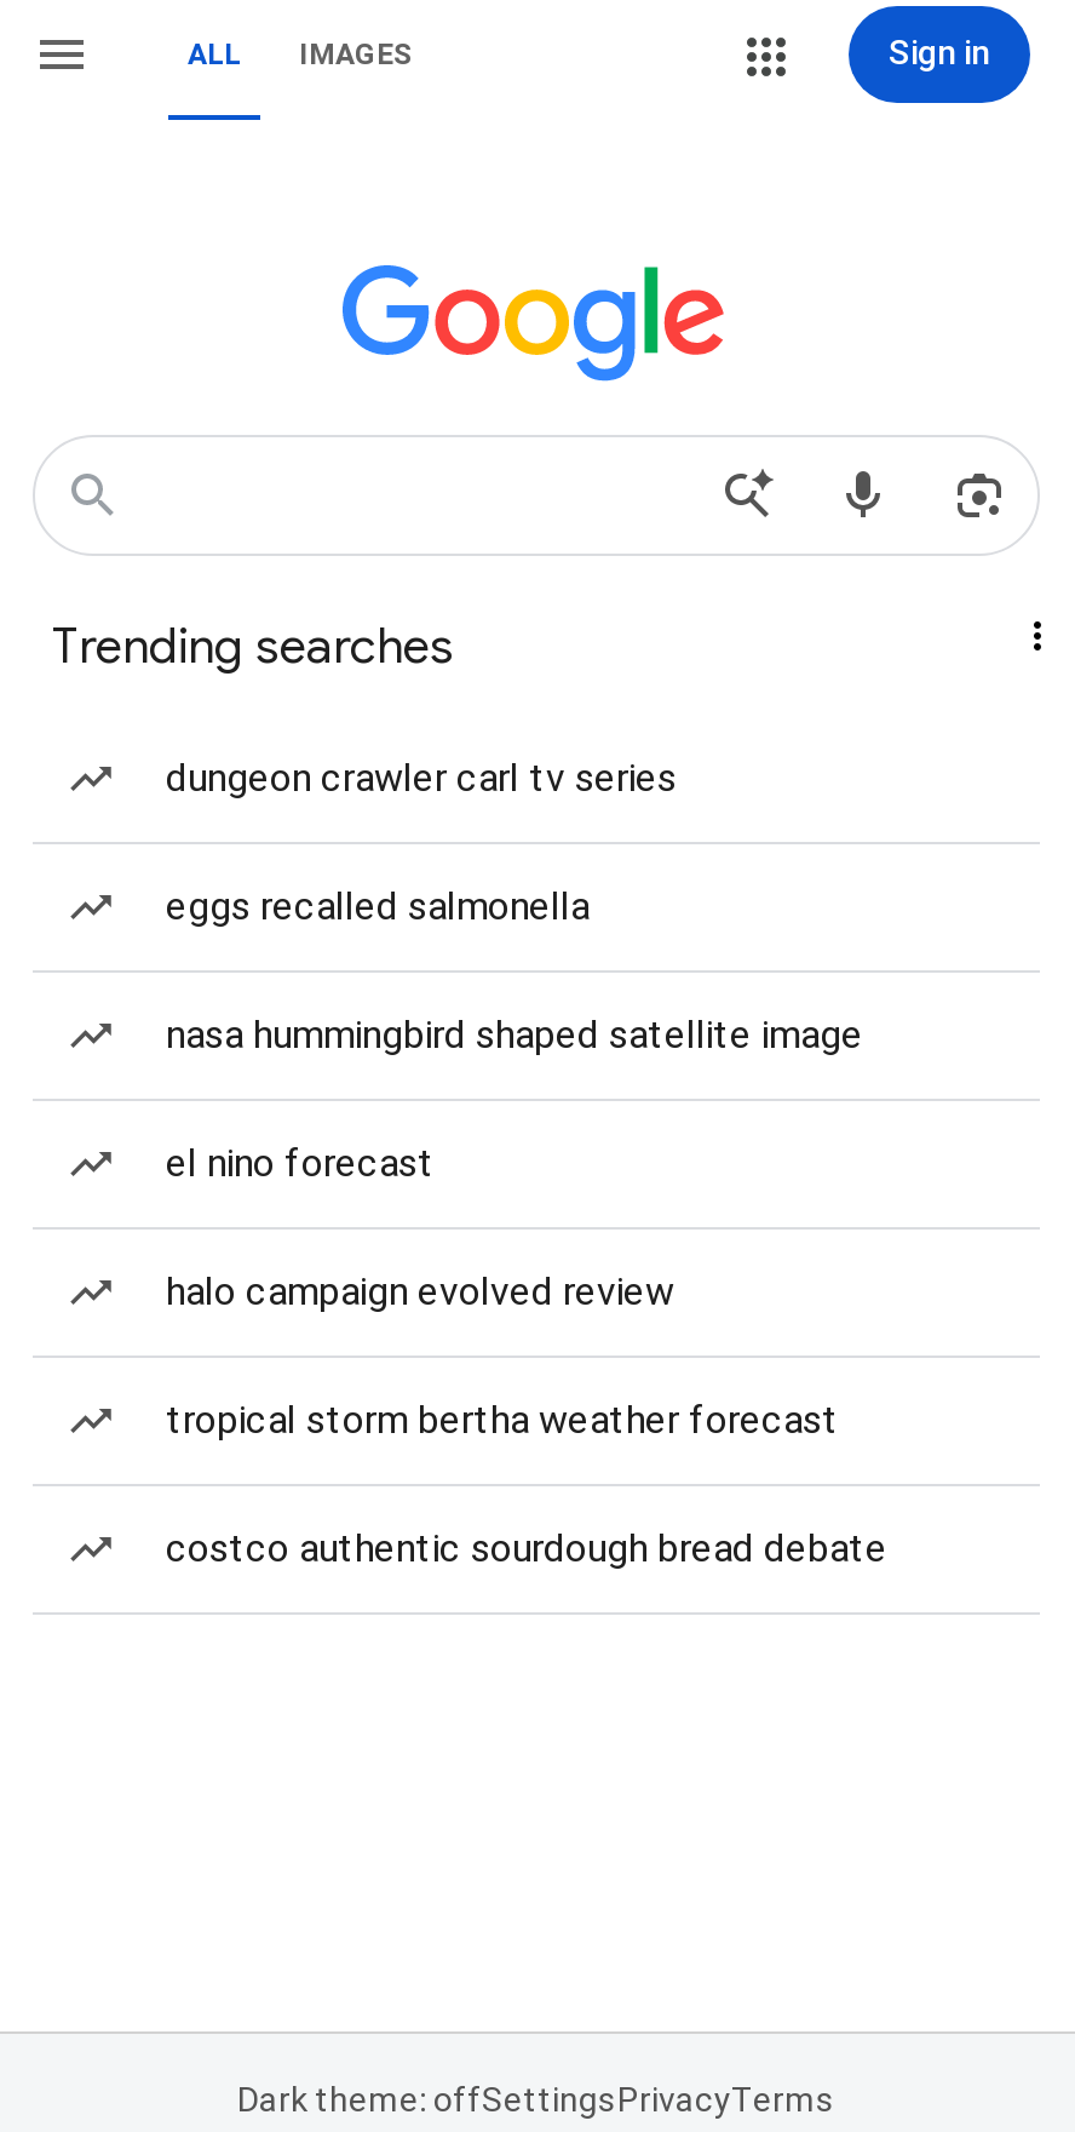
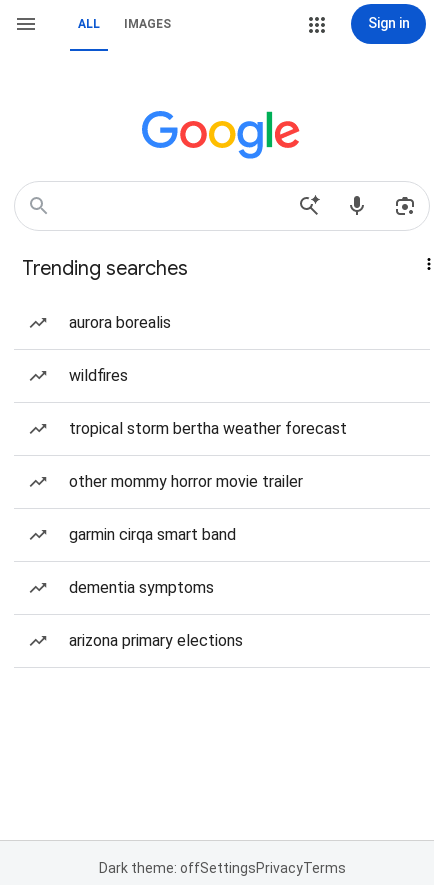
[166,755,863,1314] dungeon crawler carl tv series | eggs recalled salmonella | nasa hummingbird shaped satellite image | el nino forecast | halo campaign evolved review -> [69,313,171,385] aurora borealis | wildfires
moved [166,1397,839,1443] -> [69,419,347,438]: tropical storm bertha weather forecast
[166,1525,887,1571] costco authentic sourdough bread debate -> [69,472,303,650] other mommy horror movie trailer | garmin cirqa smart band | dementia symptoms | arizona primary elections

